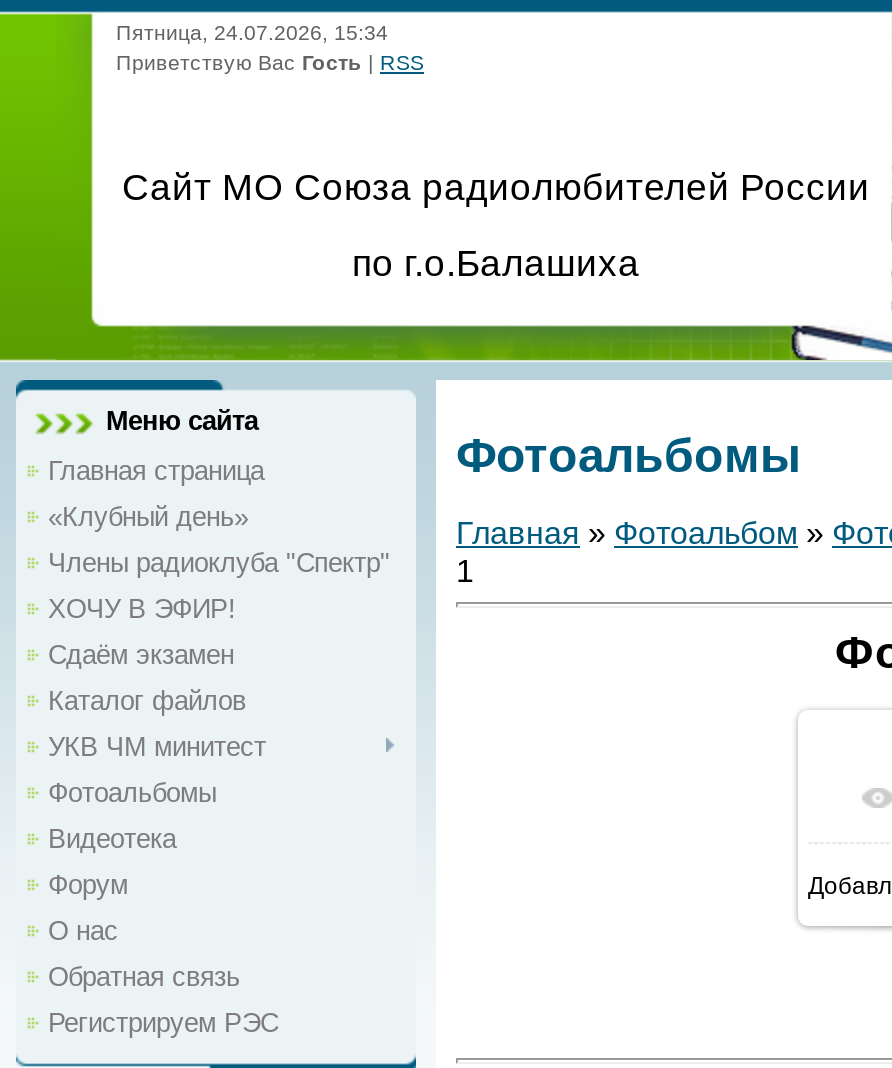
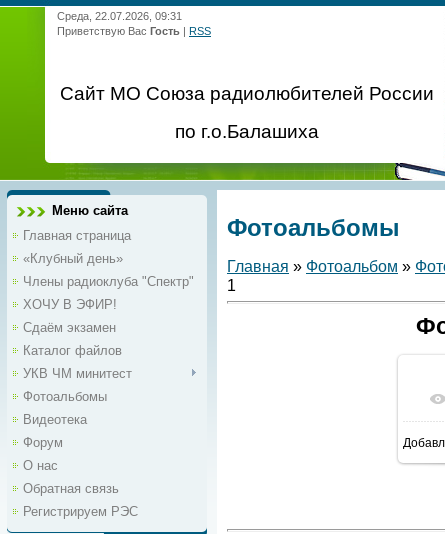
[116,20,388,44] Пятница, 24.07.2026, 15:34 -> [57,10,182,22] Среда, 22.07.2026, 09:31

